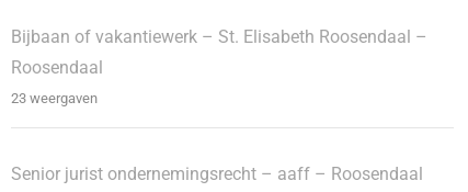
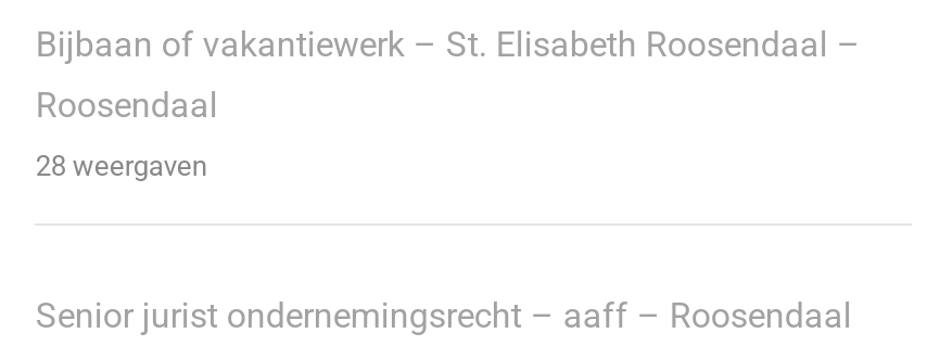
[11,90,98,106] 23 weergaven -> [36,149,207,182] 28 weergaven

